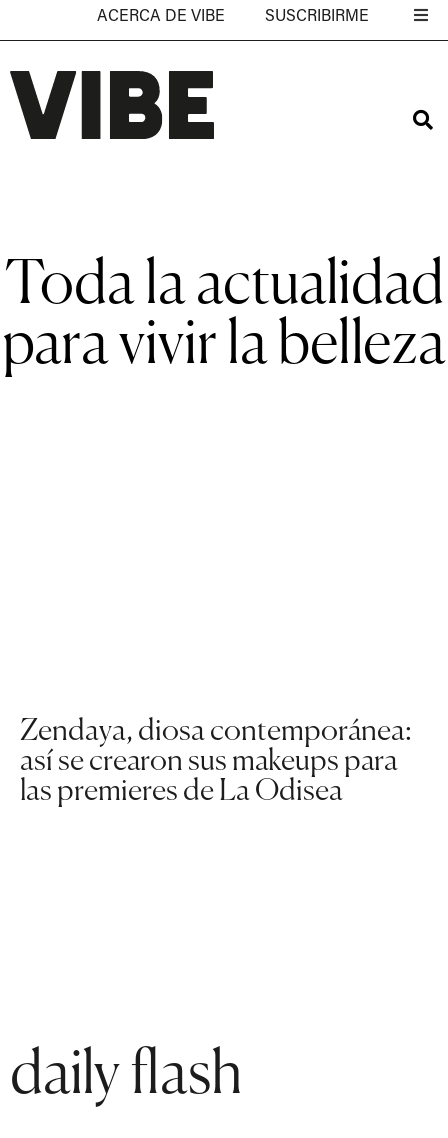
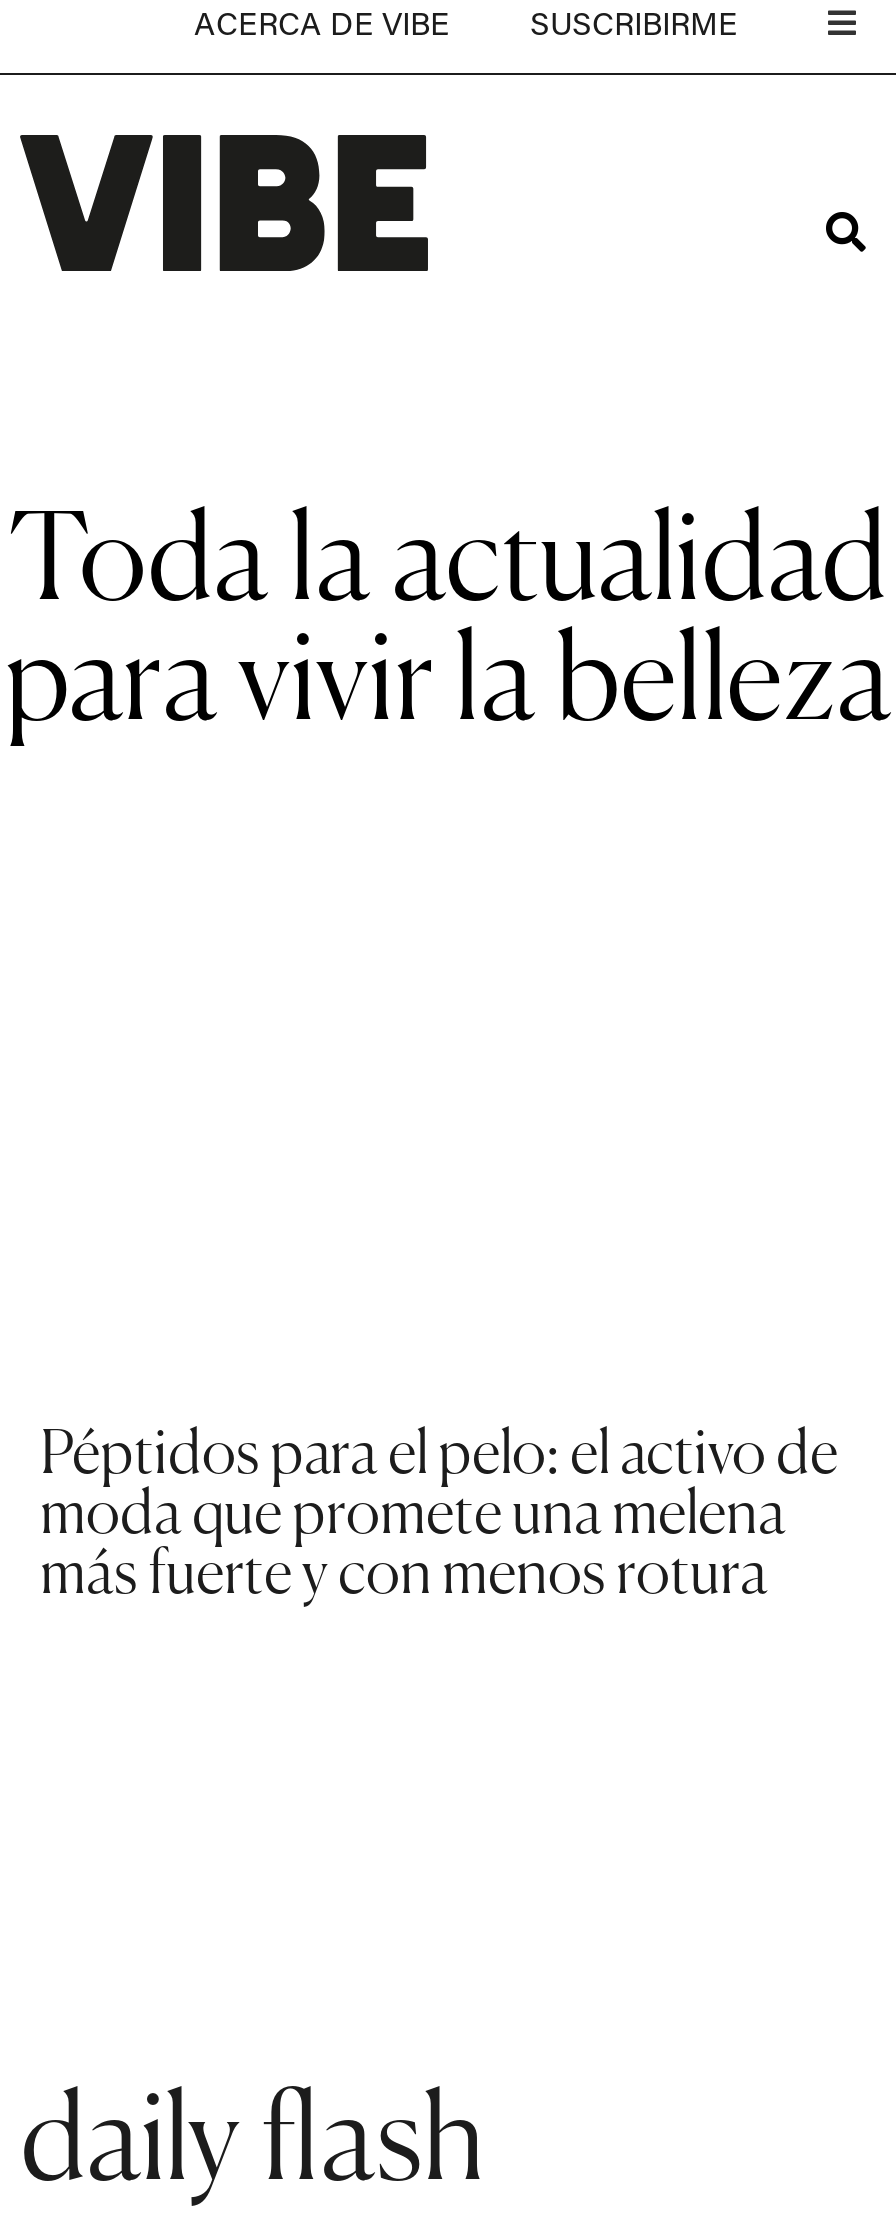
[20,717,412,807] Zendaya, diosa contemporánea: | así se crearon sus makeups para | las premieres de La Odisea -> [40,1427,838,1607] Péptidos para el pelo: el activo de | moda que promete una melena | más fuerte y con menos rotura

